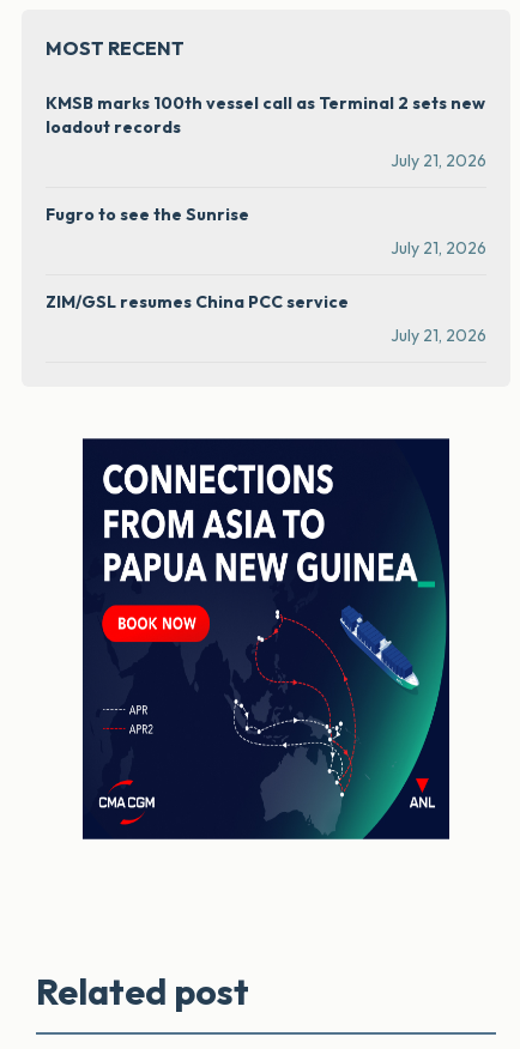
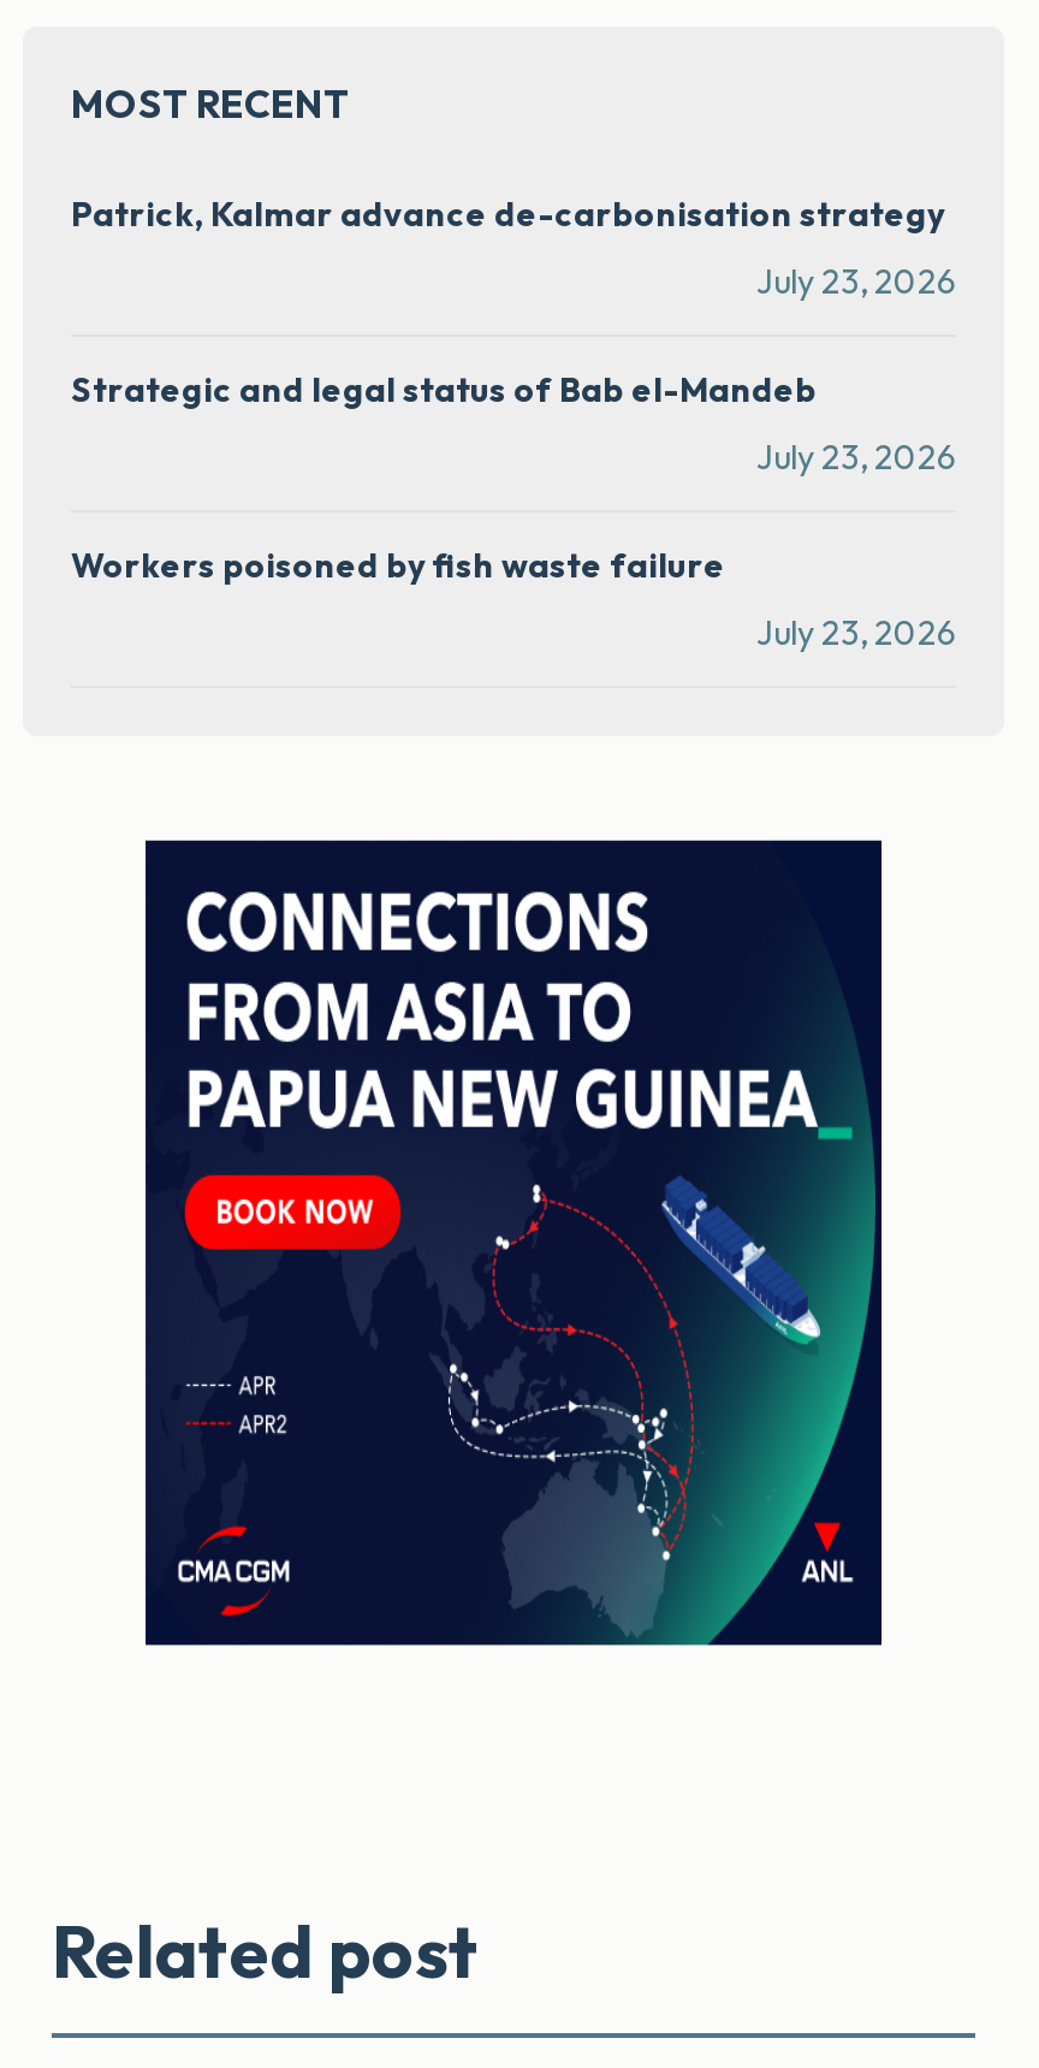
[46,92,485,137] KMSB marks 100th vessel call as Terminal 2 sets new | loadout records -> [71,191,944,235] Patrick, Kalmar advance de-carbonisation strategy
[391,149,486,171] July 21, 2026 -> [756,259,956,302] July 23, 2026
[46,203,249,225] Fugro to see the Sunrise -> [71,367,817,410] Strategic and legal status of Bab el-Mandeb
[391,237,486,258] July 21, 2026 -> [756,434,956,478] July 23, 2026
[46,290,349,312] ZIM/GSL resumes China PCC service -> [71,543,725,586] Workers poisoned by fish waste failure
[391,324,486,345] July 21, 2026 -> [756,610,956,653] July 23, 2026

